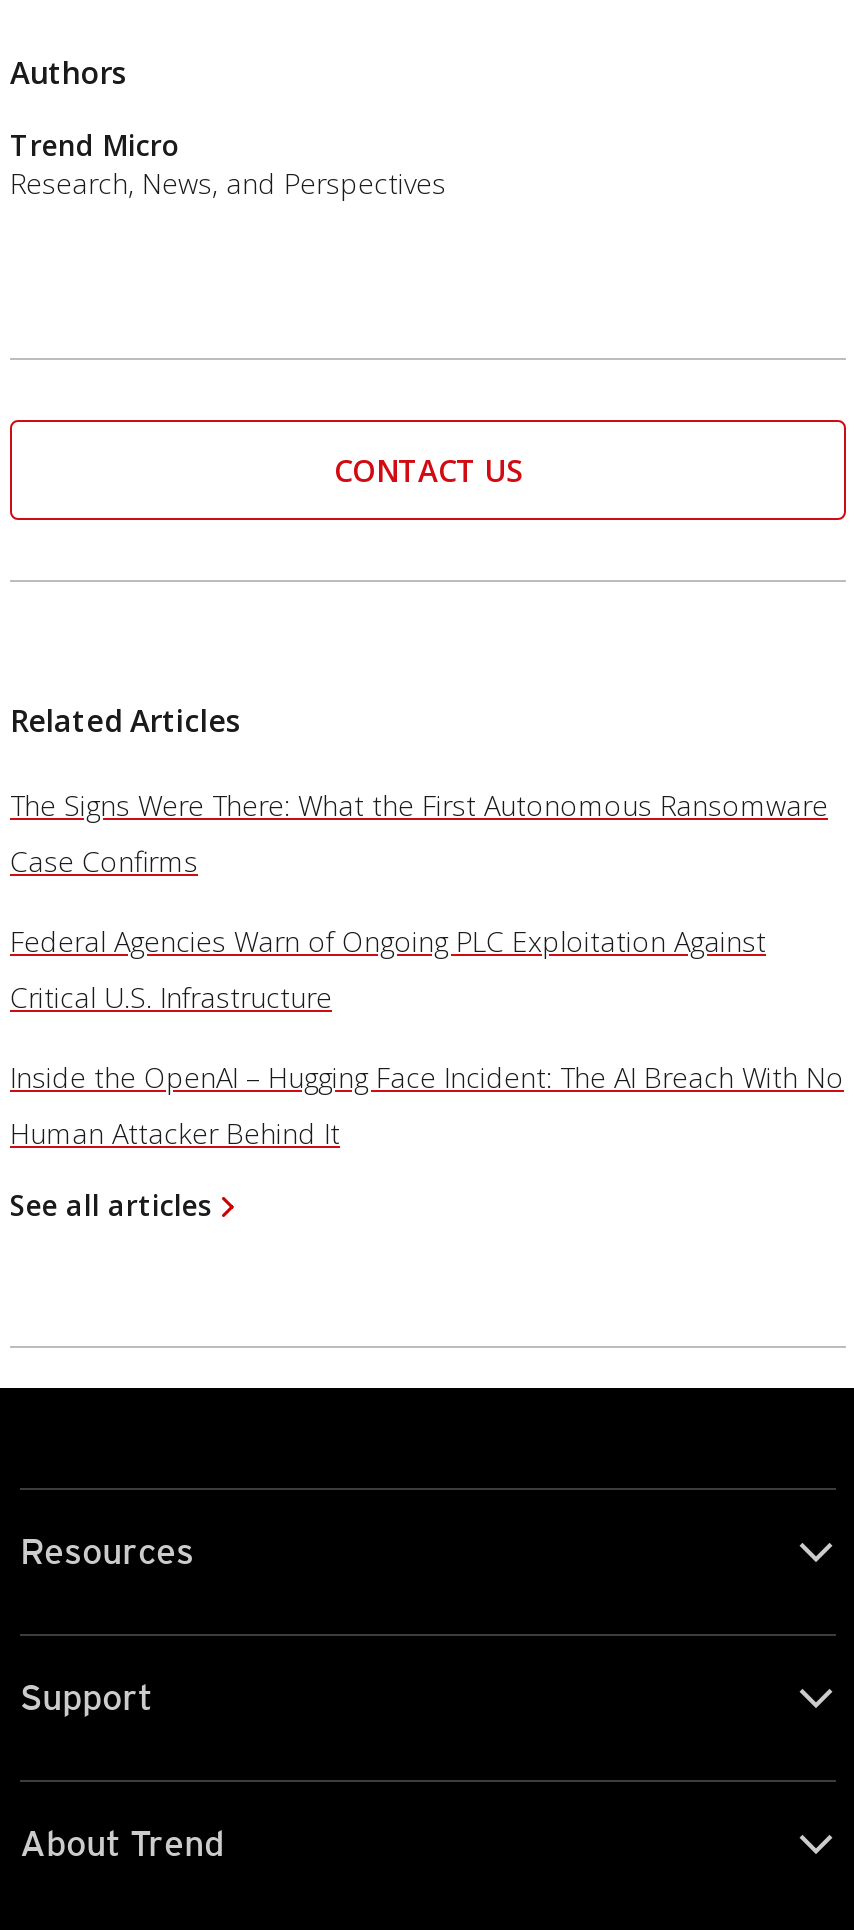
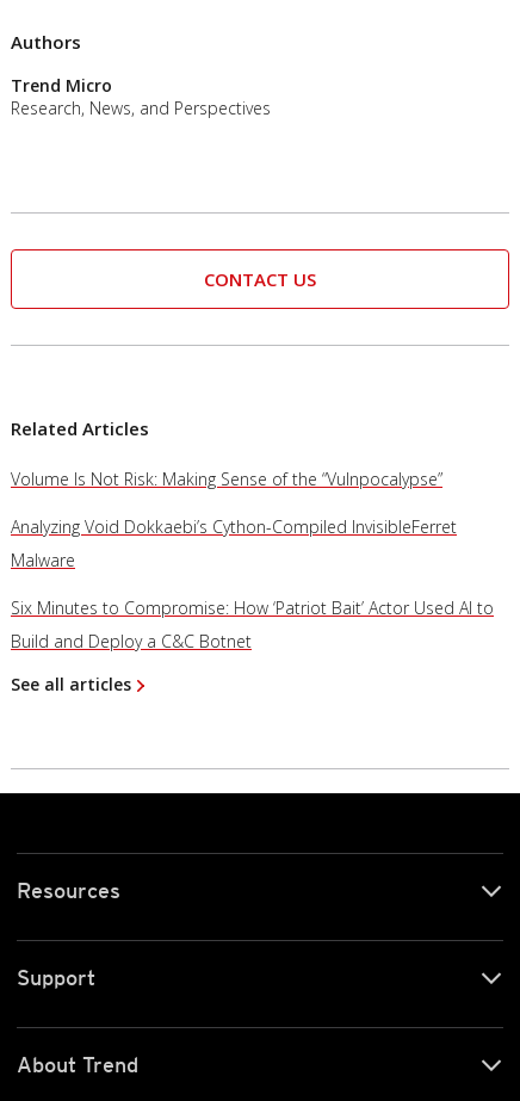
[10,786,844,1152] The Signs Were There: What the First Autonomous Ransomware | Case Confirms | Federal Agencies Warn of Ongoing PLC Exploitation Against | Critical U.S. Infrastructure | Inside the OpenAI – Hugging Face Incident: The AI Breach With No | Human Attacker Behind It -> [11,468,494,653] Volume Is Not Risk: Making Sense of the “Vulnpocalypse” | Analyzing Void Dokkaebi’s Cython-Compiled InvisibleFerret | Malware | Six Minutes to Compromise: How ‘Patriot Bait’ Actor Used AI to | Build and Deploy a C&C Botnet

